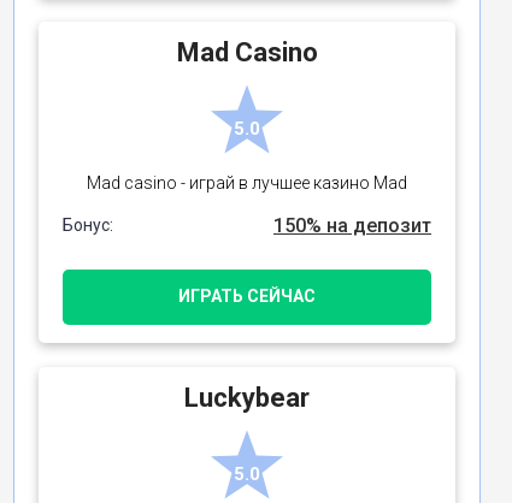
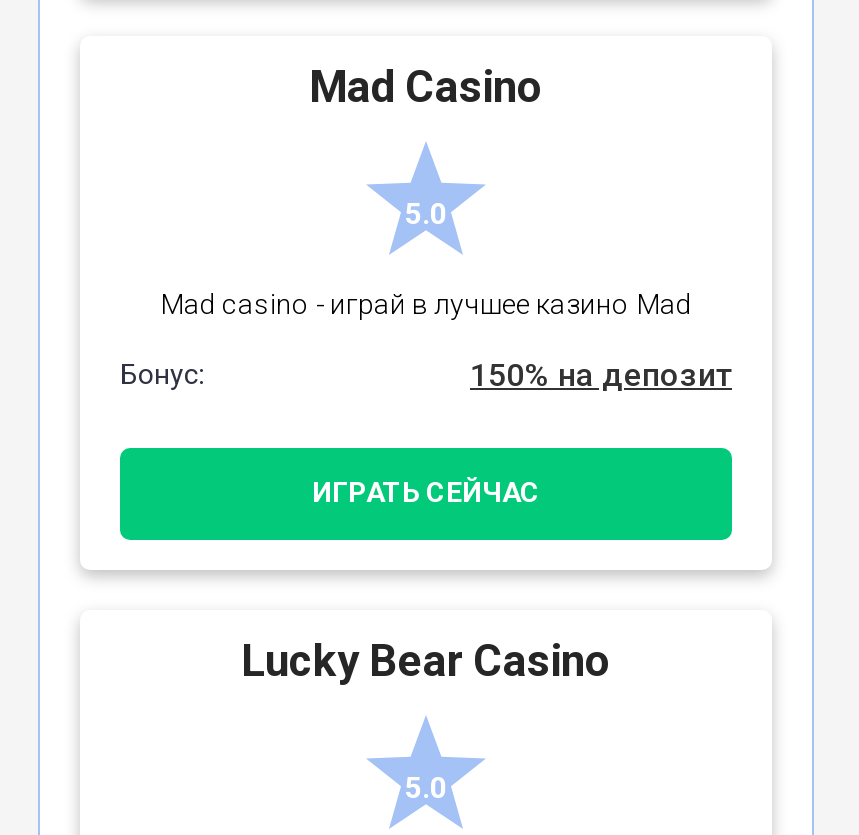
[184,382,310,412] Luckybear -> [241,635,611,685] Lucky Bear Casino

